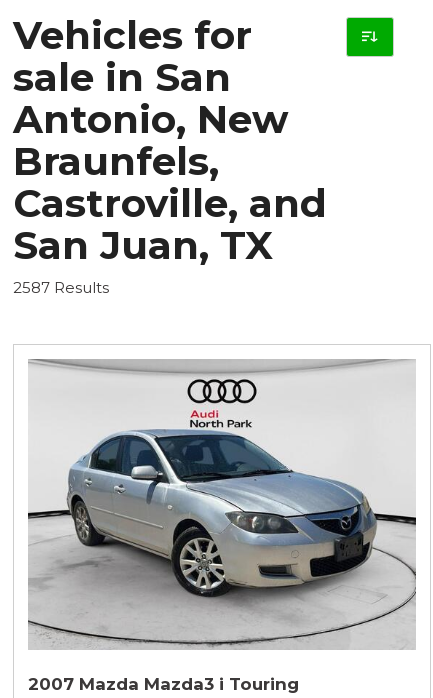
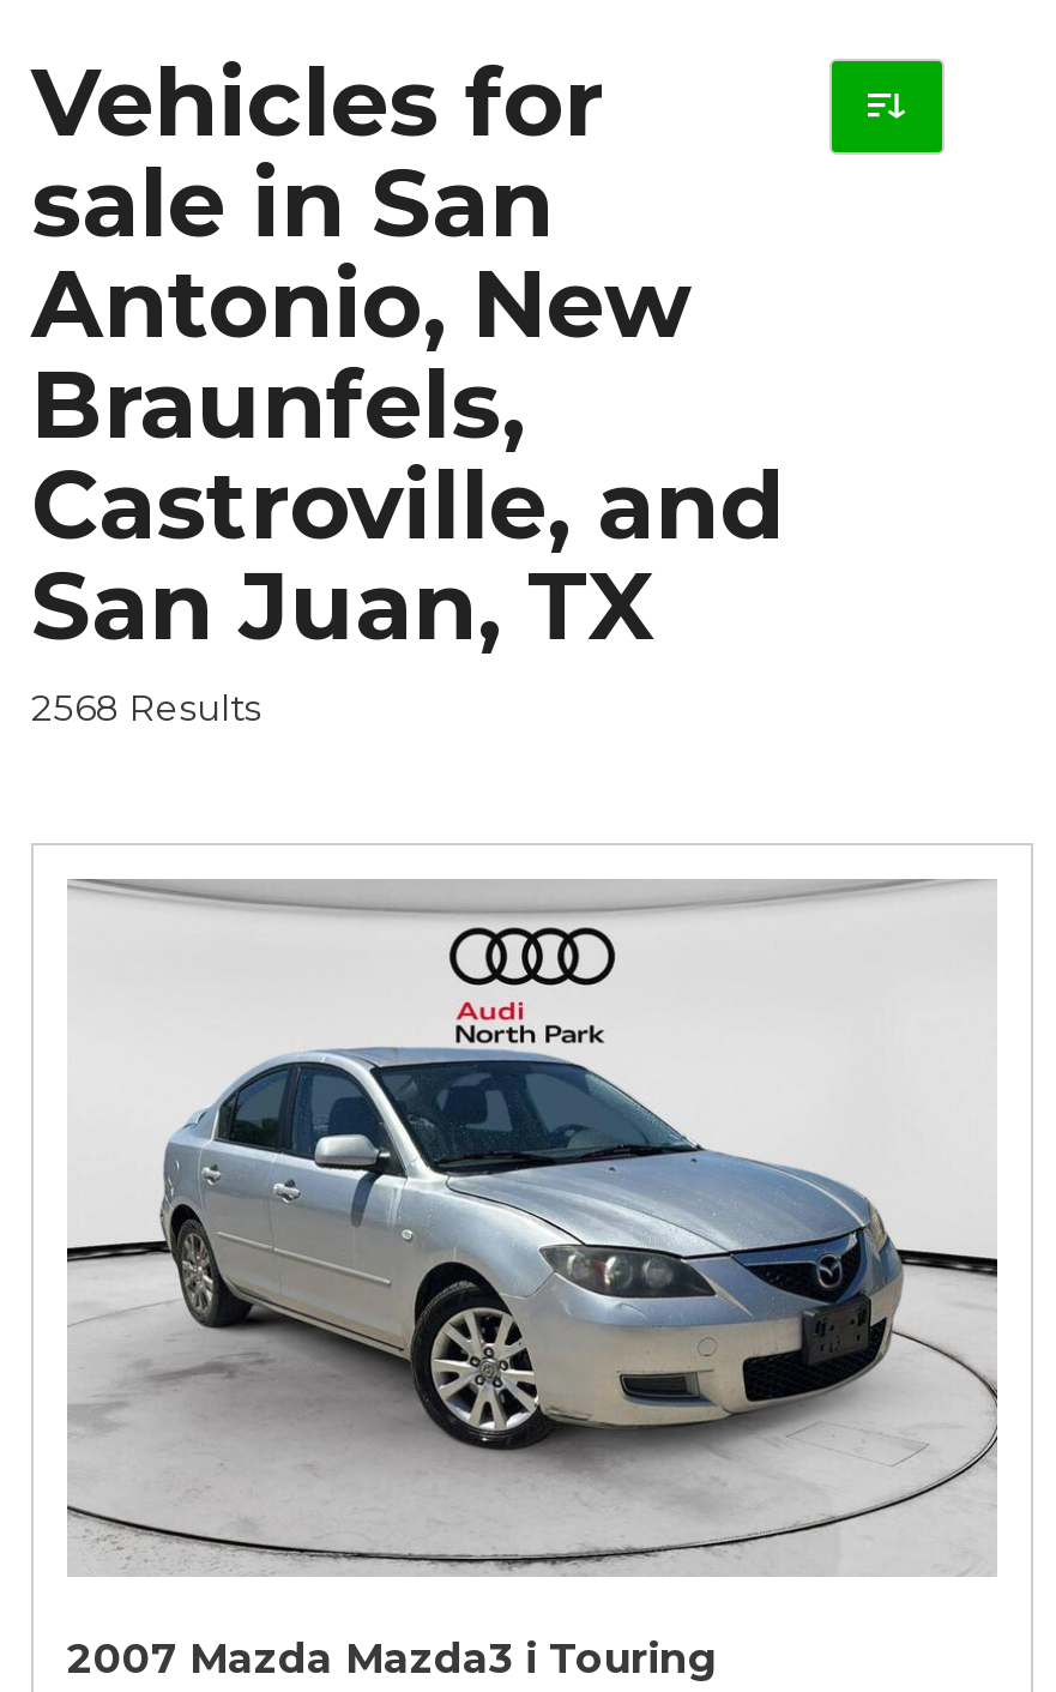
[13,278,109,297] 2587 Results -> [31,684,261,730] 2568 Results

